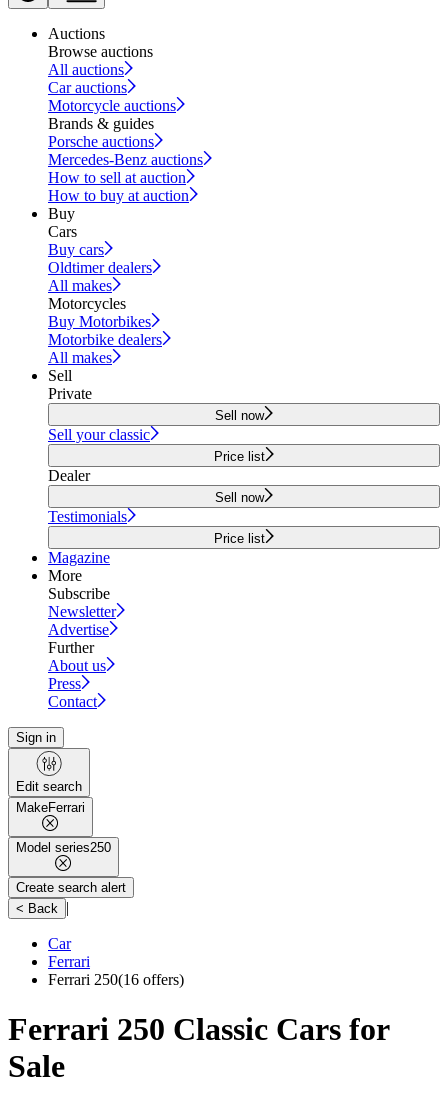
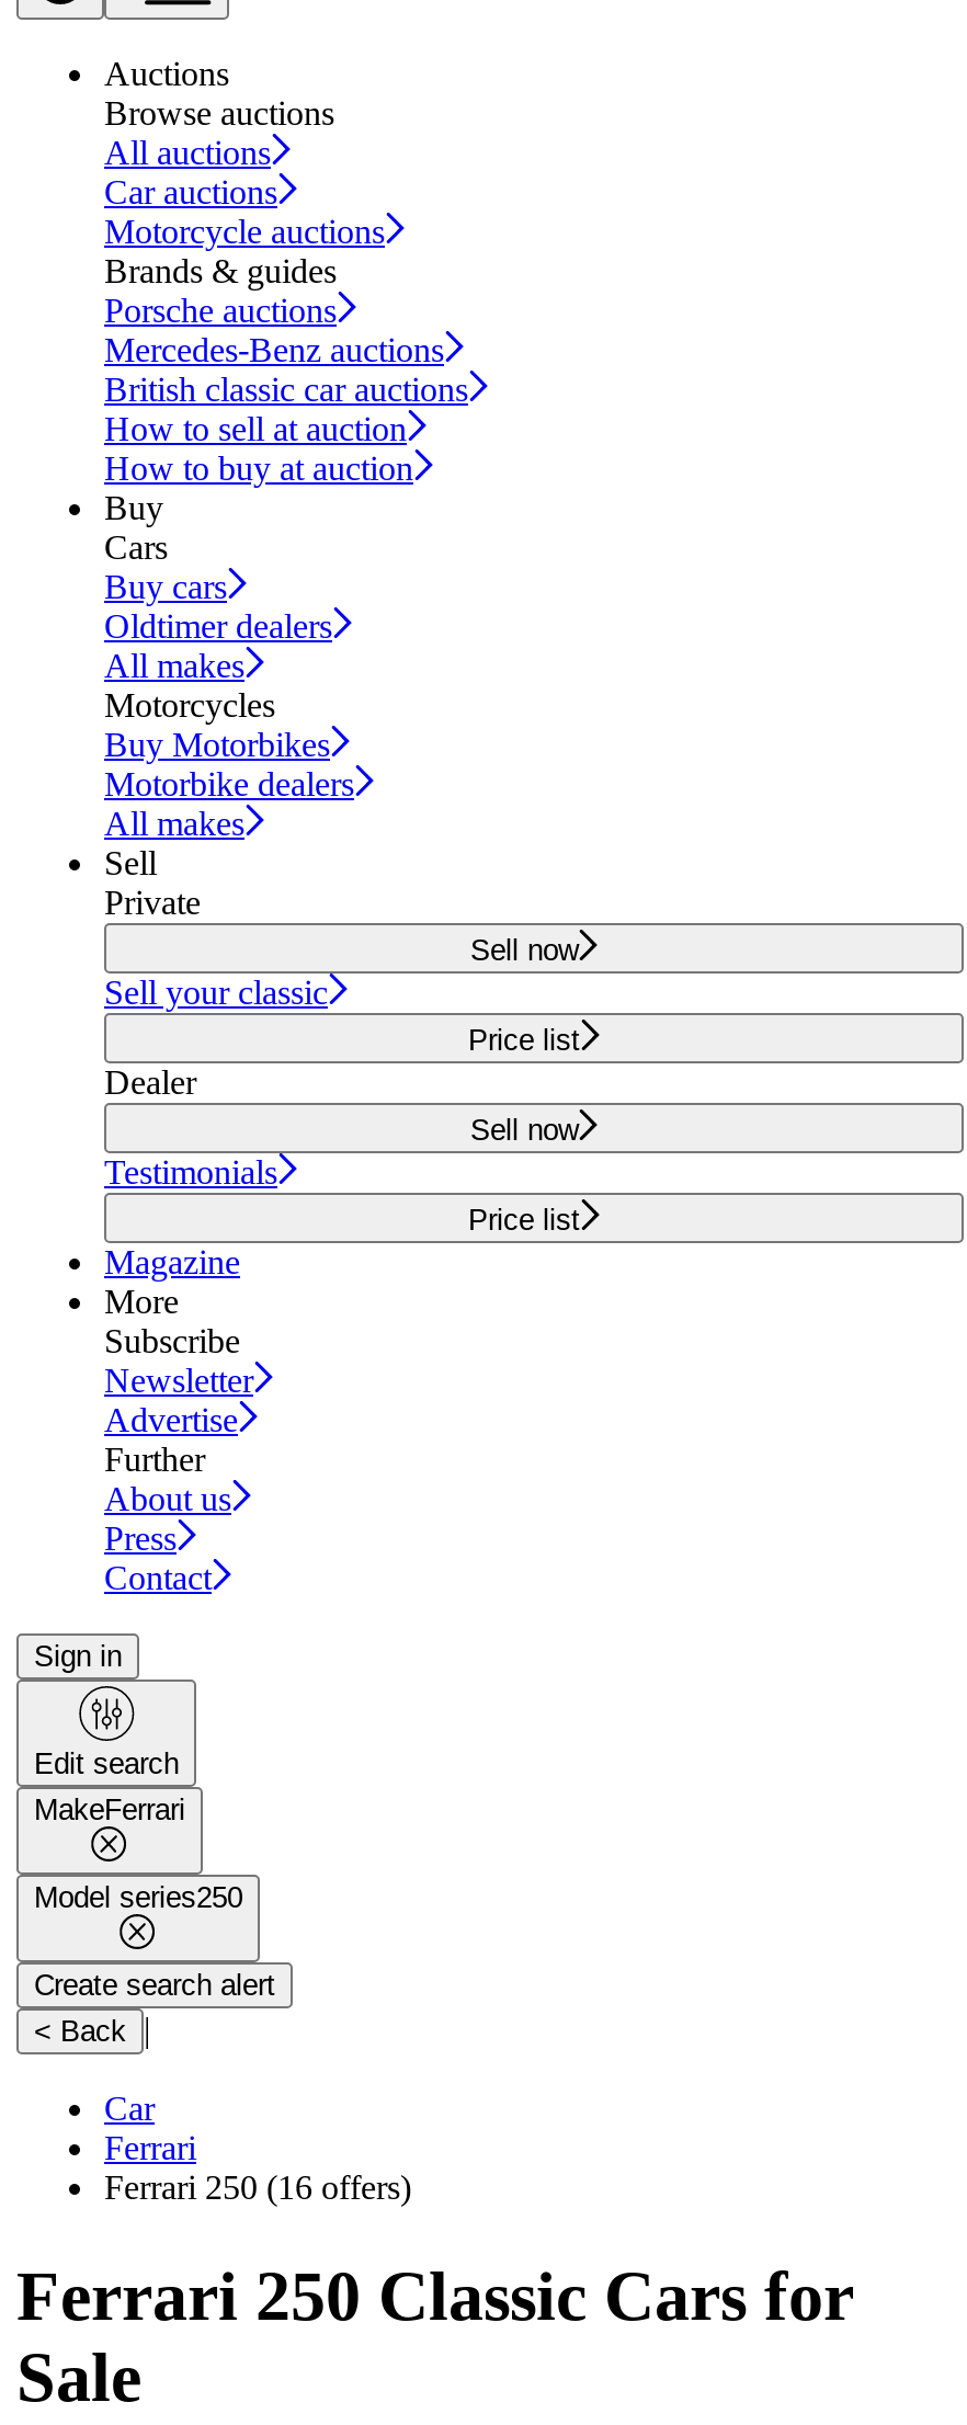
none -> [104,371,468,408] British classic car auctions

